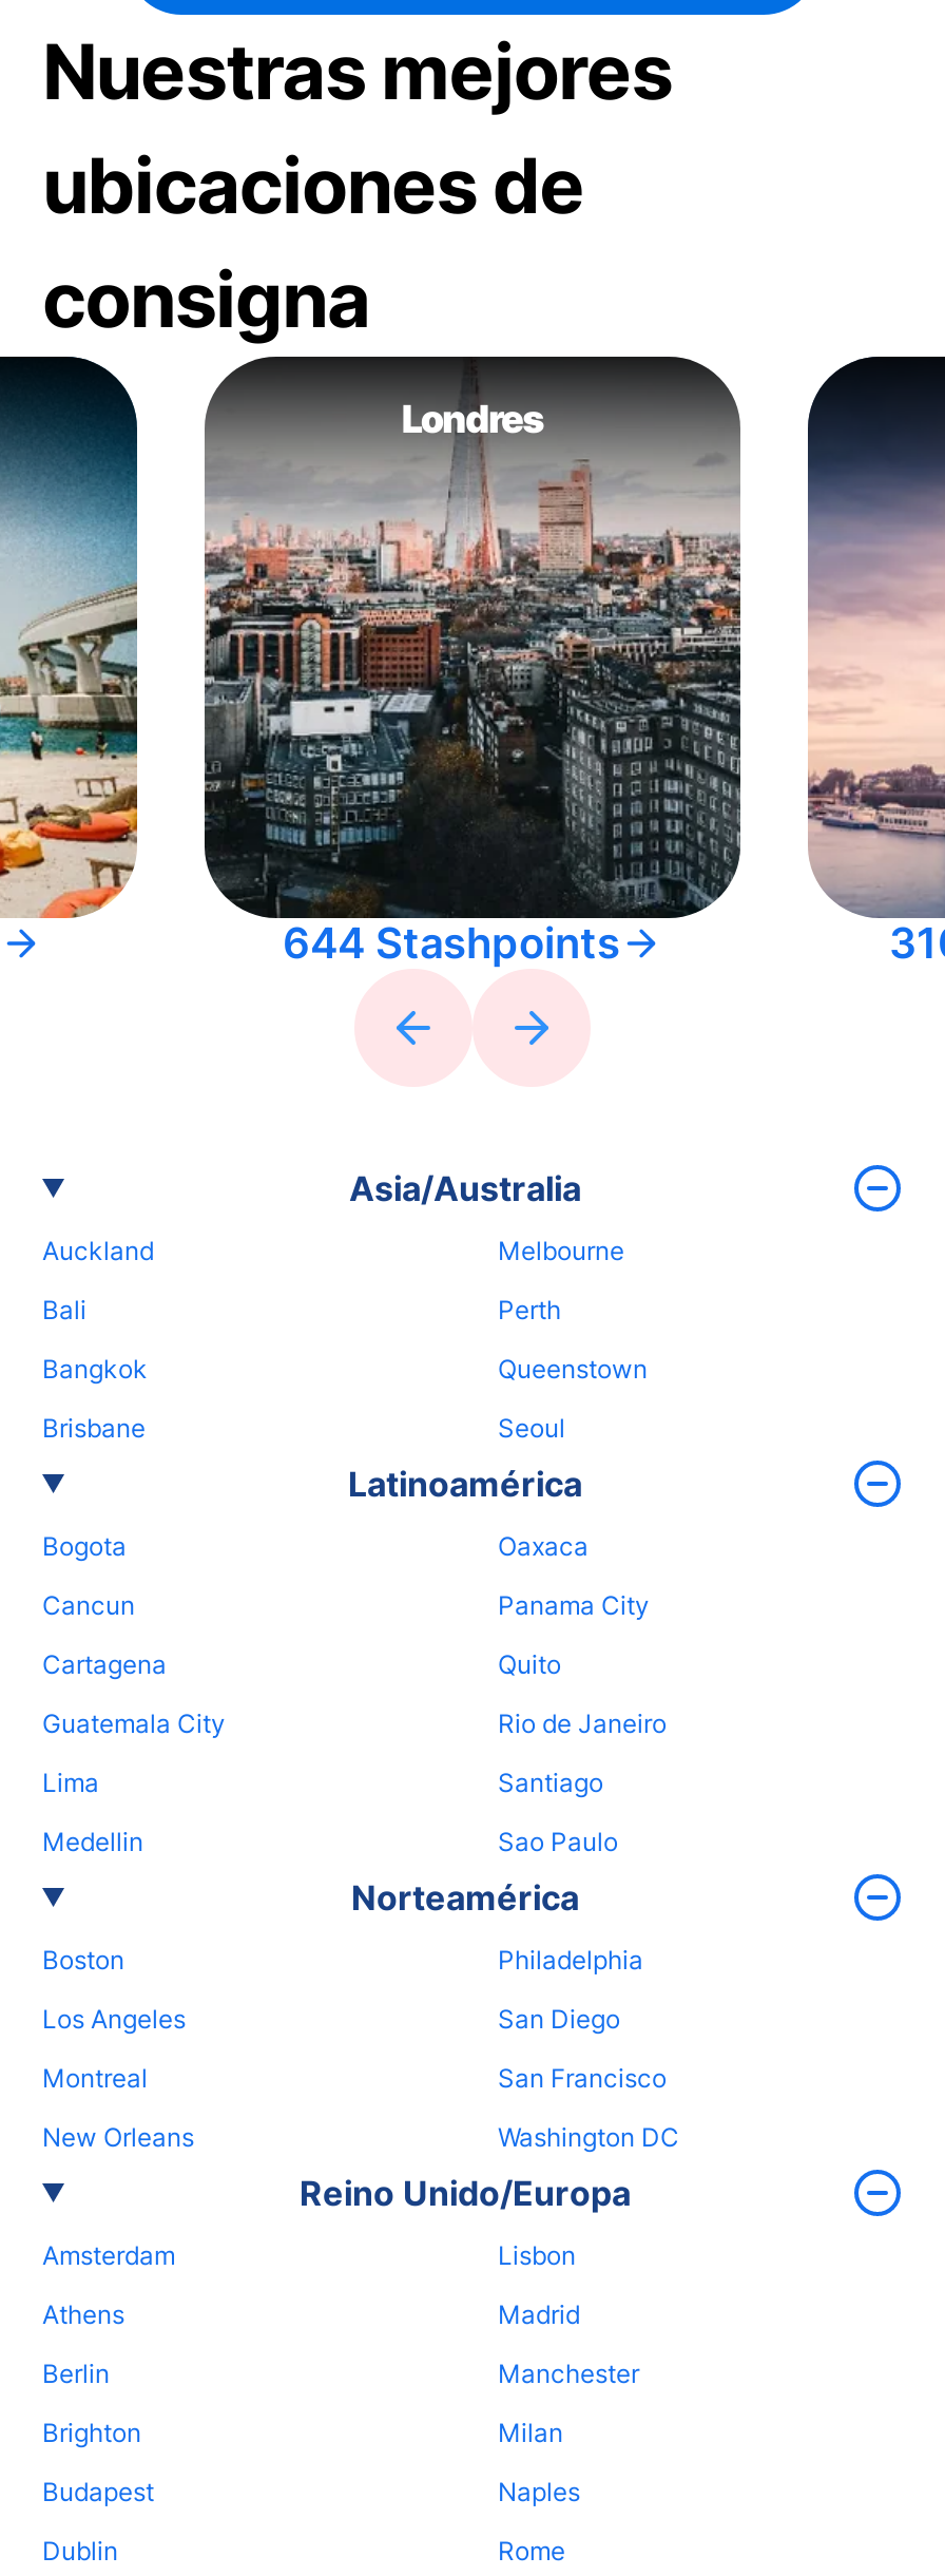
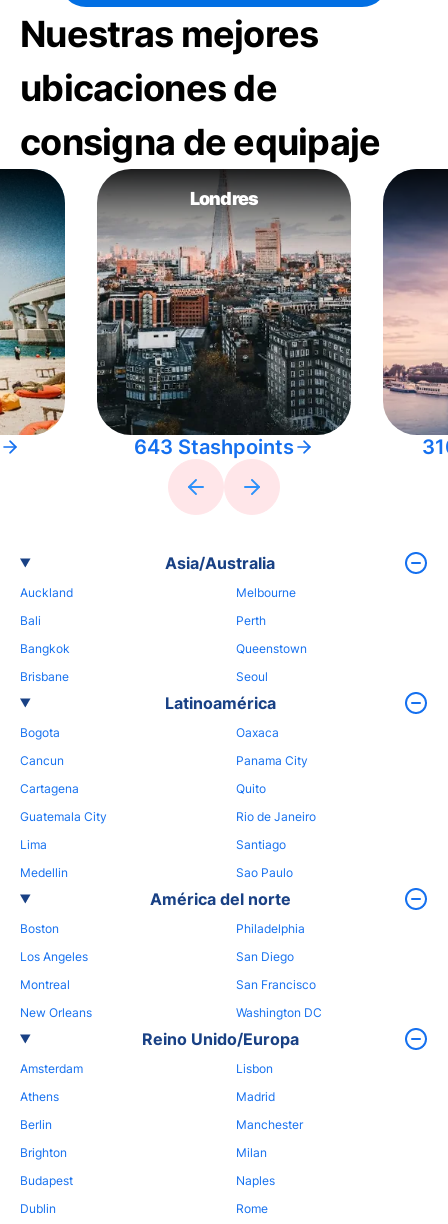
[42,253,370,346] consigna -> [20,120,381,164] consigna de equipaje
[283,918,620,969] 644 Stashpoints -> [134,435,294,459] 643 Stashpoints
[351,1876,579,1919] Norteamérica -> [150,889,291,909] América del norte

